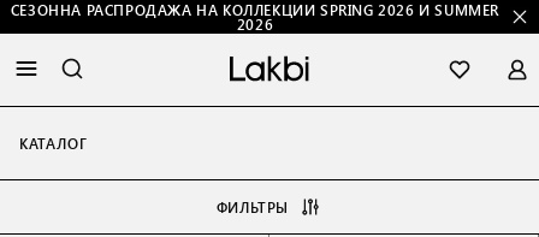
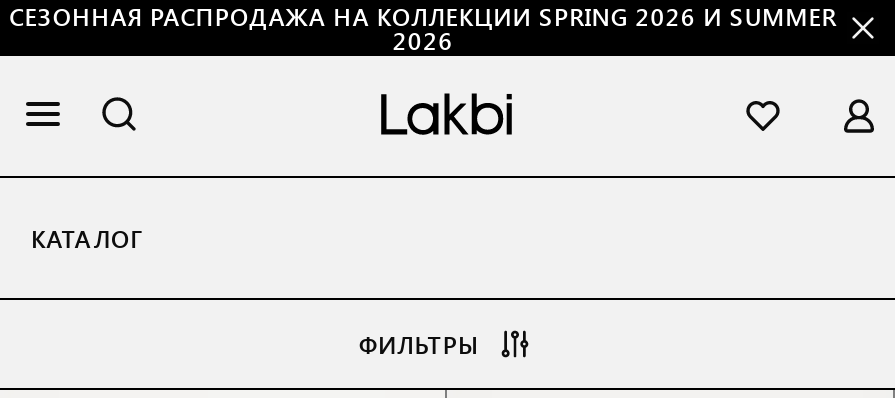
[11,0,499,19] СЕЗОННА РАСПРОДАЖА НА КОЛЛЕКЦИИ SPRING 2026 И SUMMER -> [9,0,837,32] СЕЗОННАЯ РАСПРОДАЖА НА КОЛЛЕКЦИИ SPRING 2026 И SUMMER

